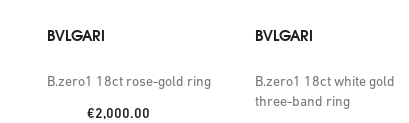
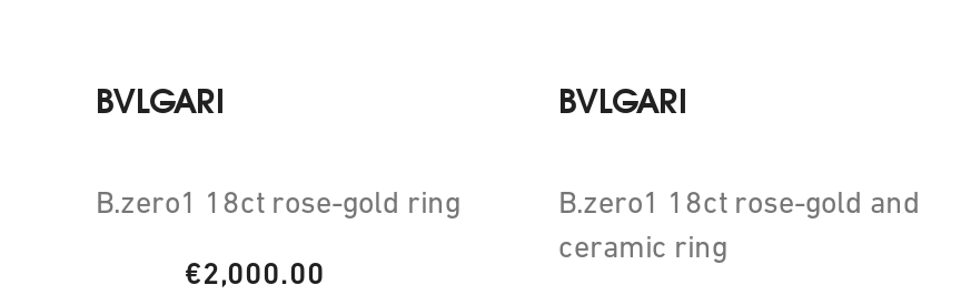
[255,73,395,89] B.zero1 18ct white gold -> [558,185,921,220] B.zero1 18ct rose-gold and
[255,93,350,109] three-band ring -> [558,229,727,265] ceramic ring

